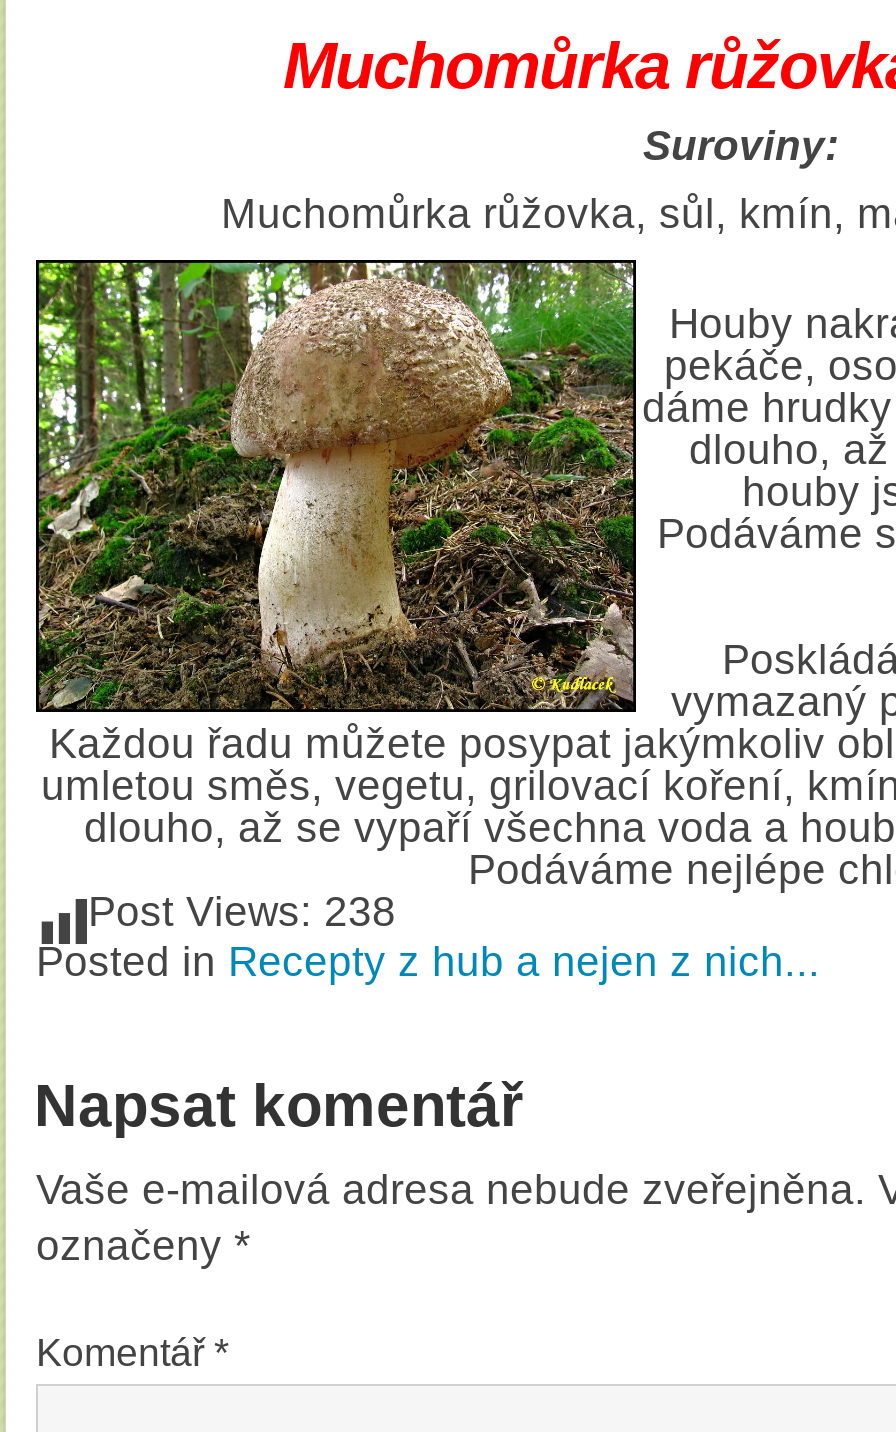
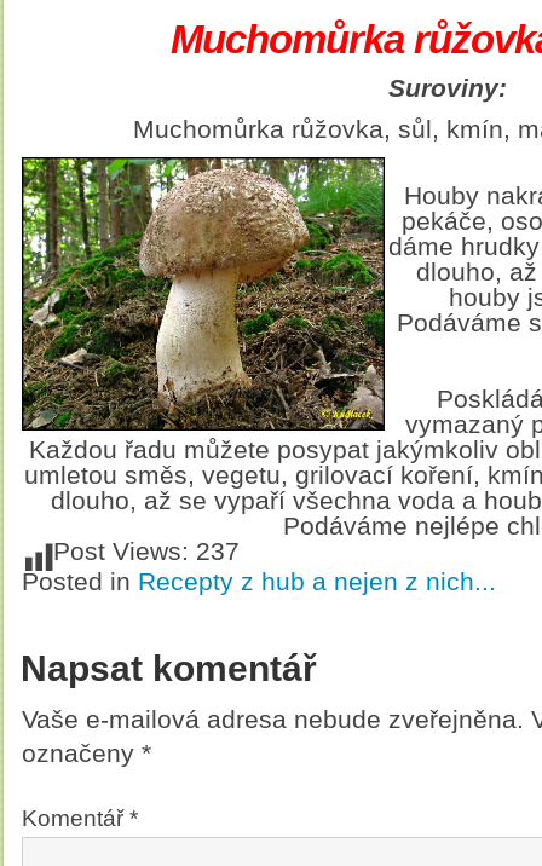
[88,888,396,934] Post Views: 238 -> [53,537,240,565] Post Views: 237

